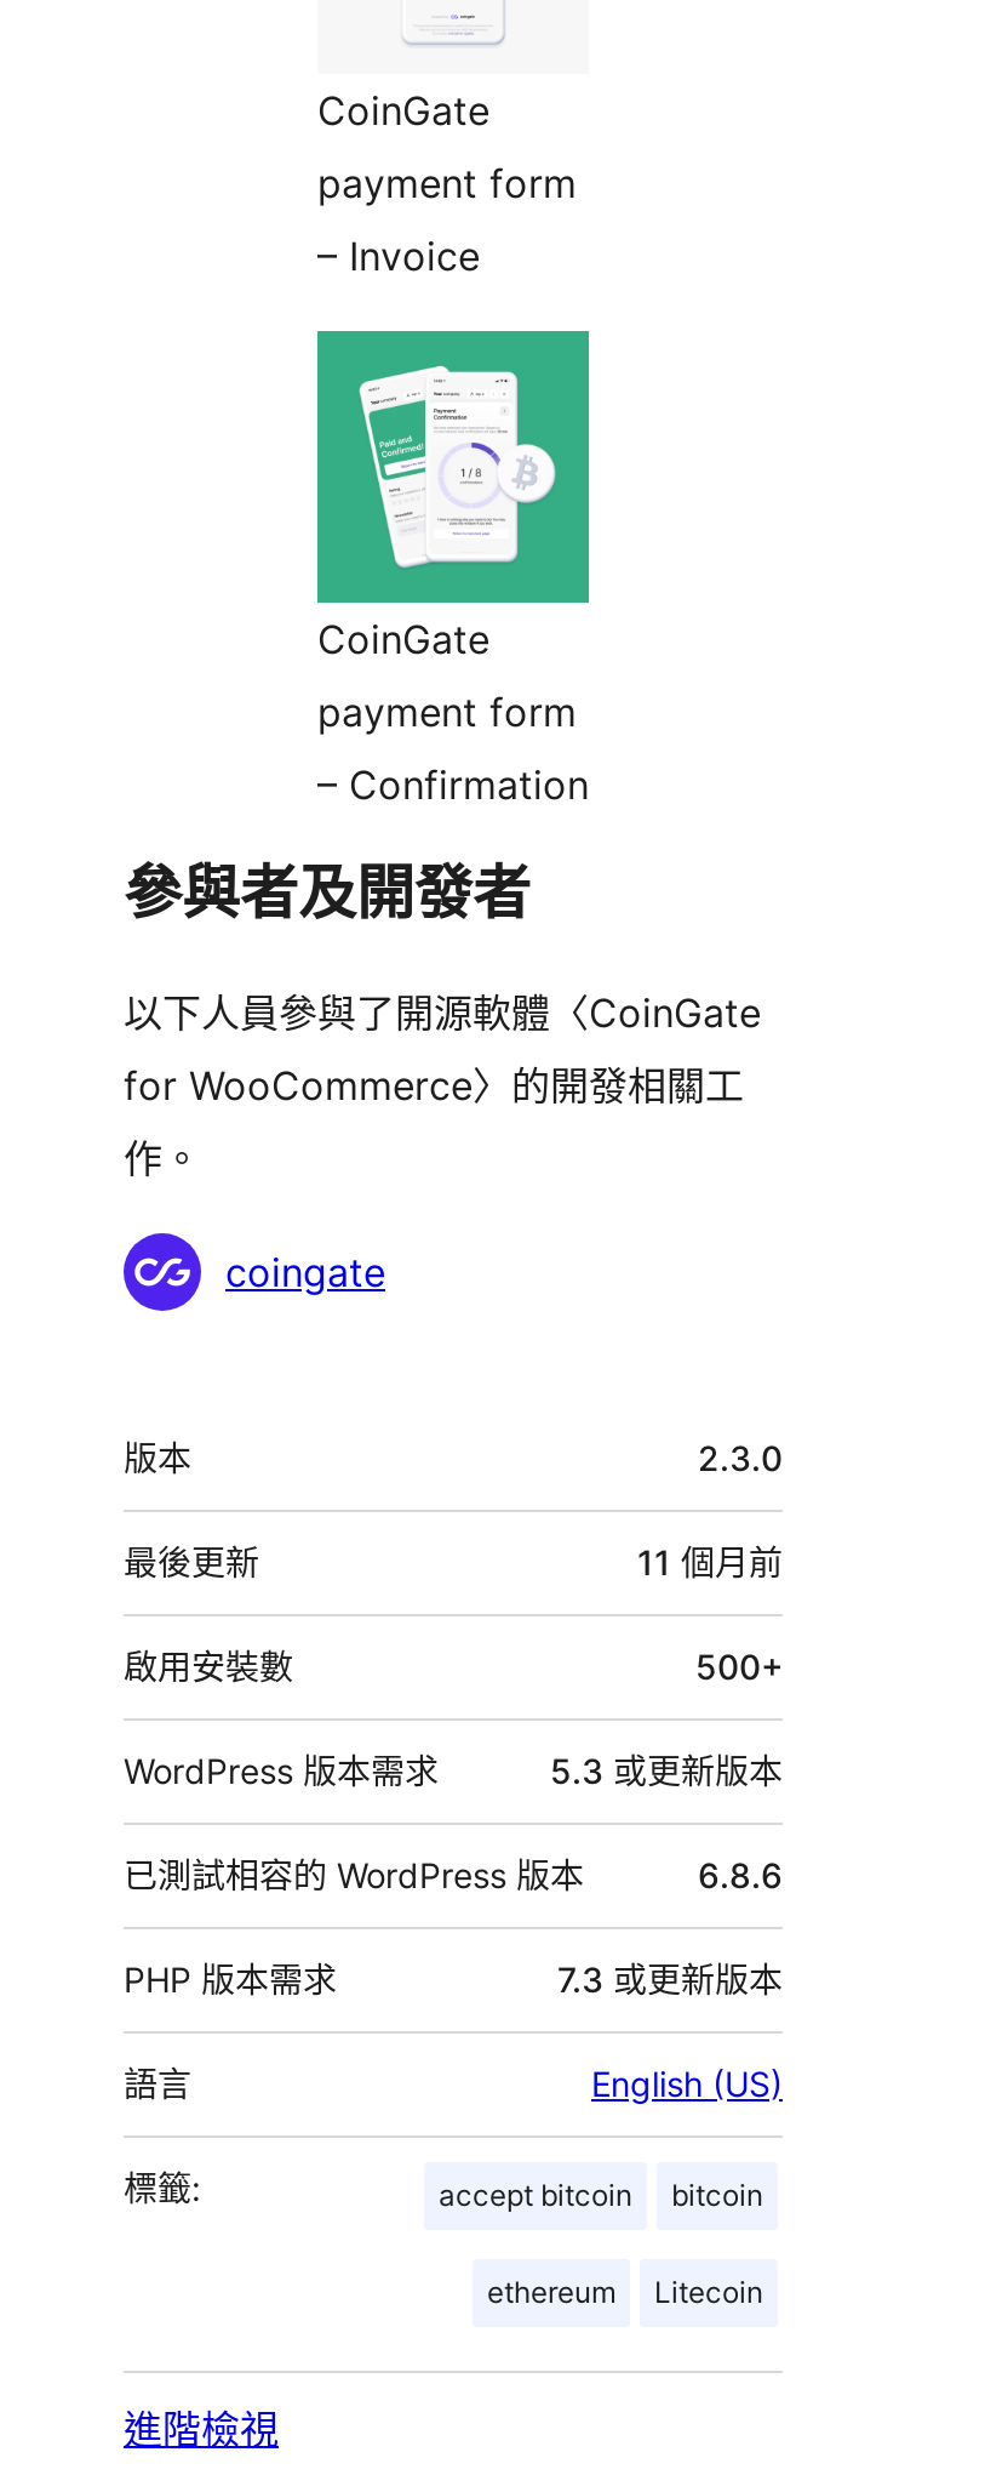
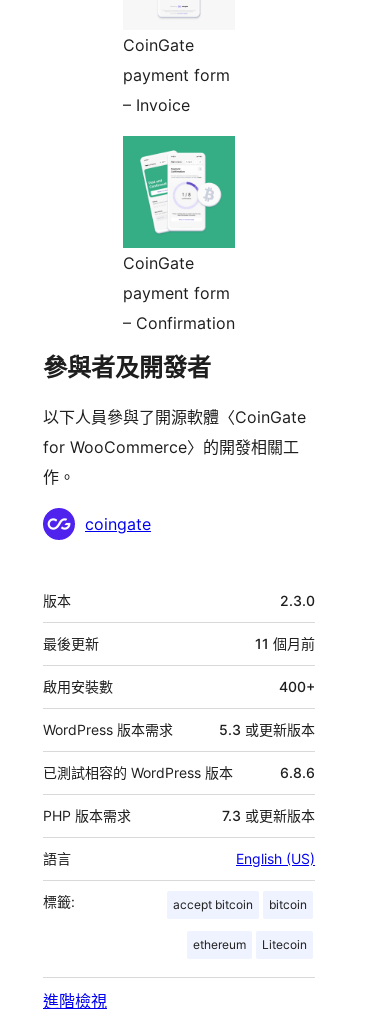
[695,1646,783,1687] 500+ -> [279,678,315,695] 400+

